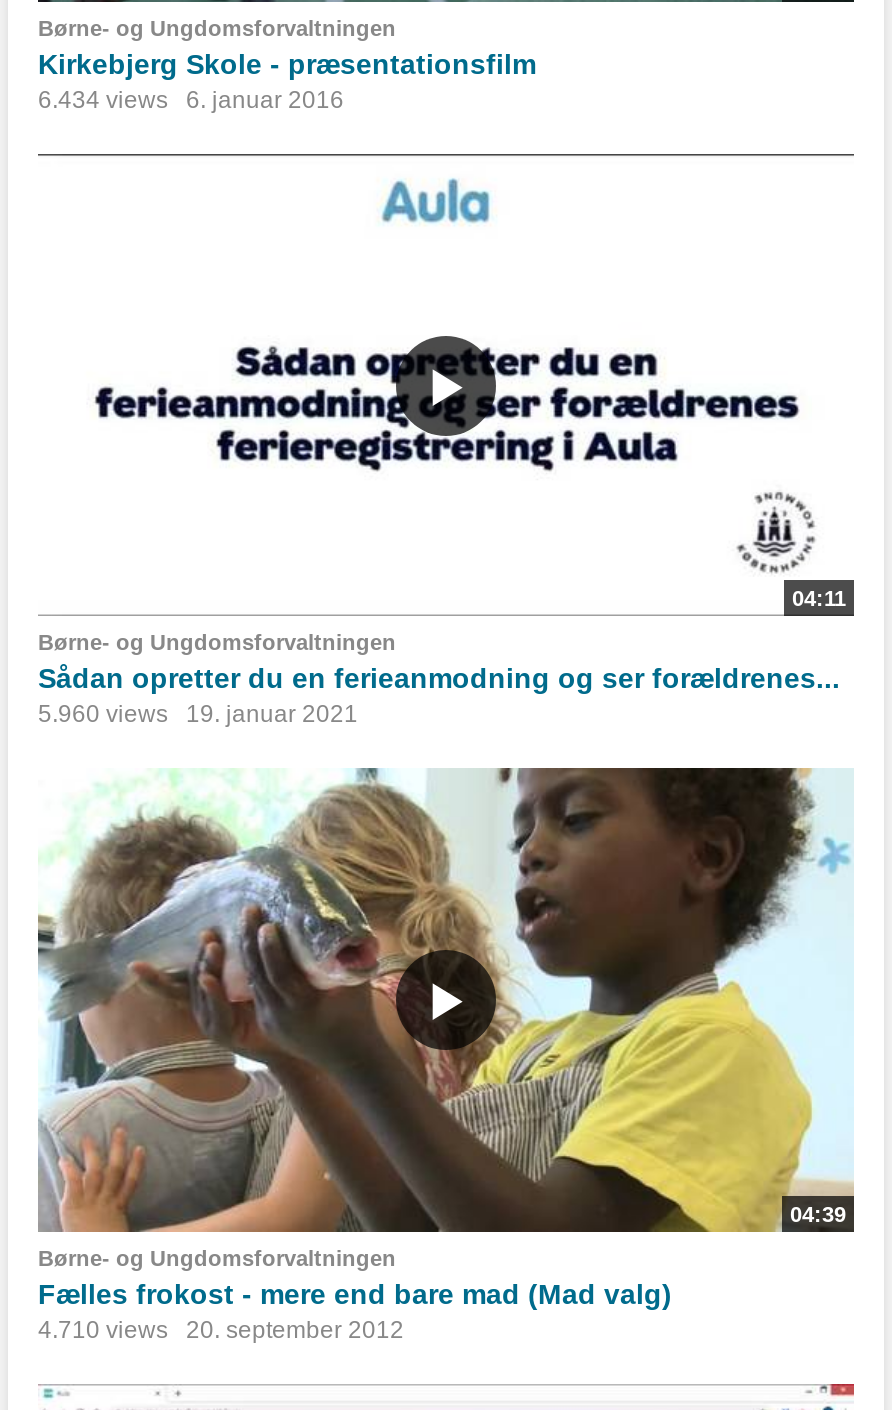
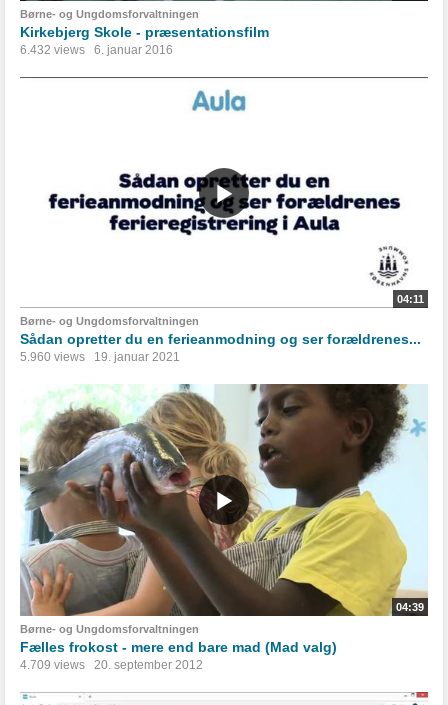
[38,86,344,114] 6.434 views 6. januar 2016 -> [20,43,173,57] 6.432 views 6. januar 2016
[38,1315,404,1343] 4.710 views 20. september 2012 -> [20,658,203,672] 4.709 views 20. september 2012

